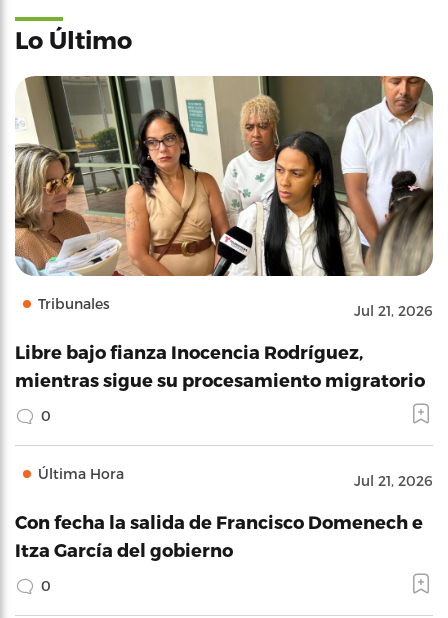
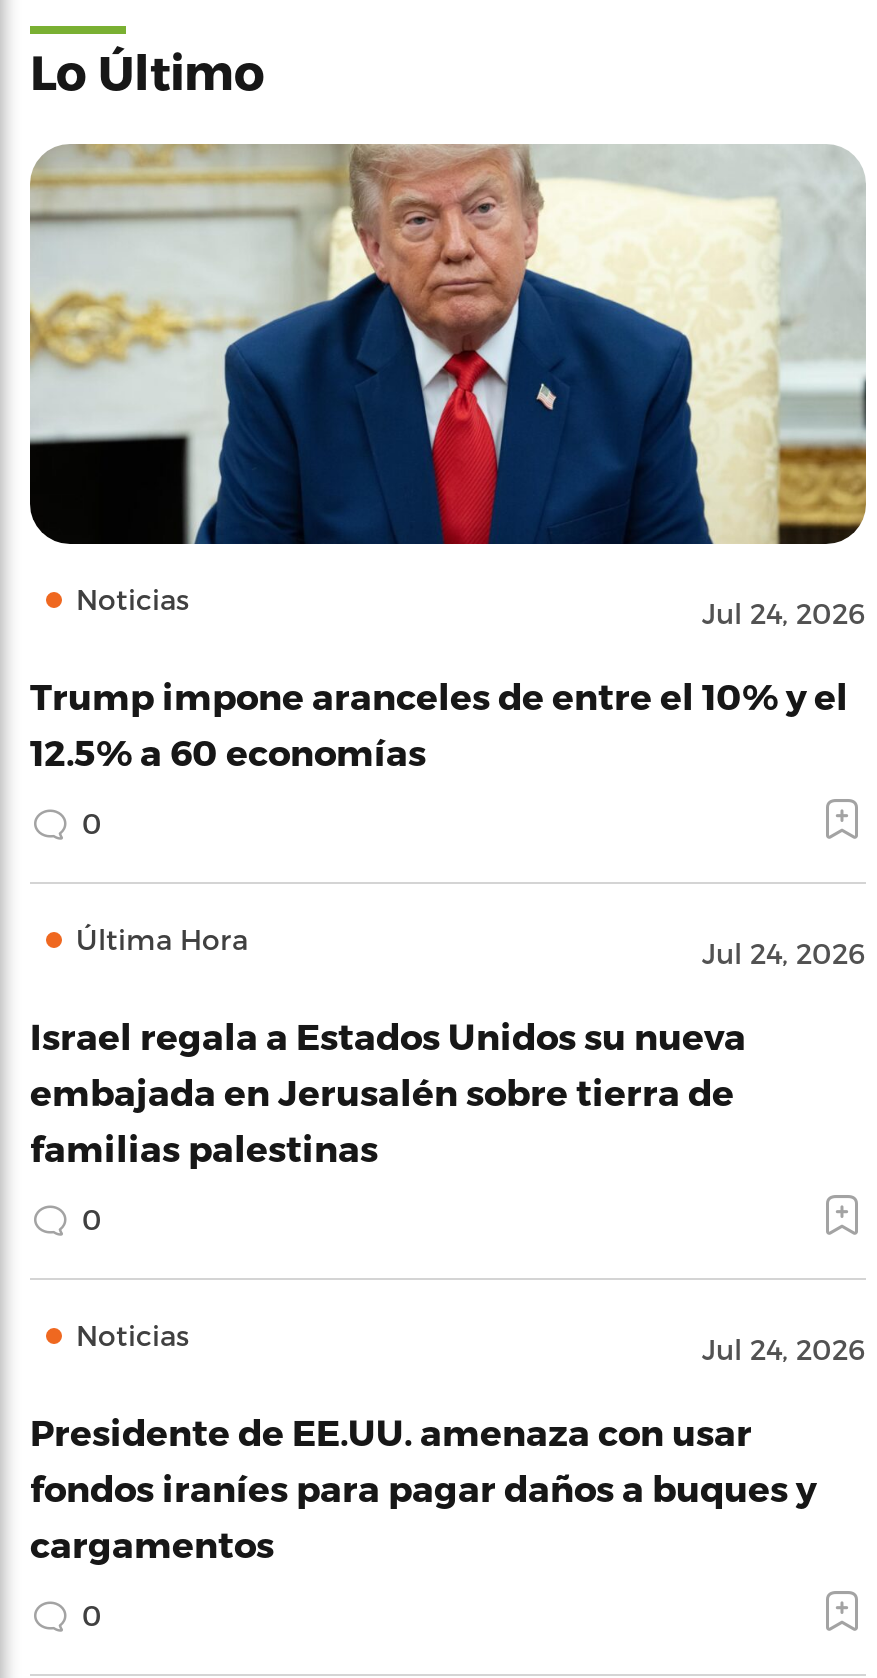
[14,75,434,319] [image] | Tribunales | Jul 21, 2026 -> [28,142,866,630] [image] | Noticias | Jul 24, 2026
[15,341,425,390] Libre bajo fianza Inocencia Rodríguez, | mientras sigue su procesamiento migratorio -> [30,674,848,772] Trump impone aranceles de entre el 10% y el | 12.5% a 60 economías
[15,472,433,560] Jul 21, 2026 | Con fecha la salida de Francisco Domenech e | Itza García del gobierno -> [30,936,866,1564] Jul 24, 2026 | Israel regala a Estados Unidos su nueva | embajada en Jerusalén sobre tierra de | familias palestinas | 0 | Noticias | Jul 24, 2026 | Presidente de EE.UU. amenaza con usar | fondos iraníes para pagar daños a buques y | cargamentos

